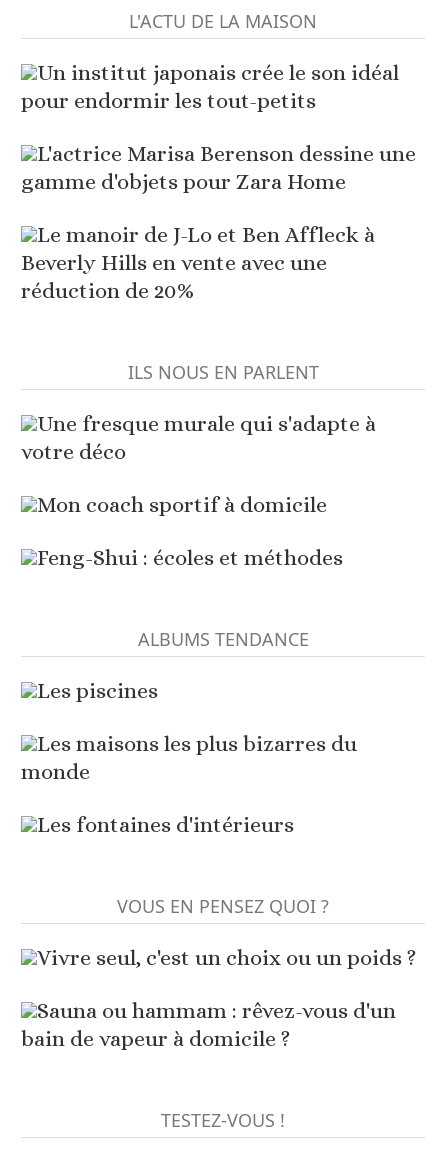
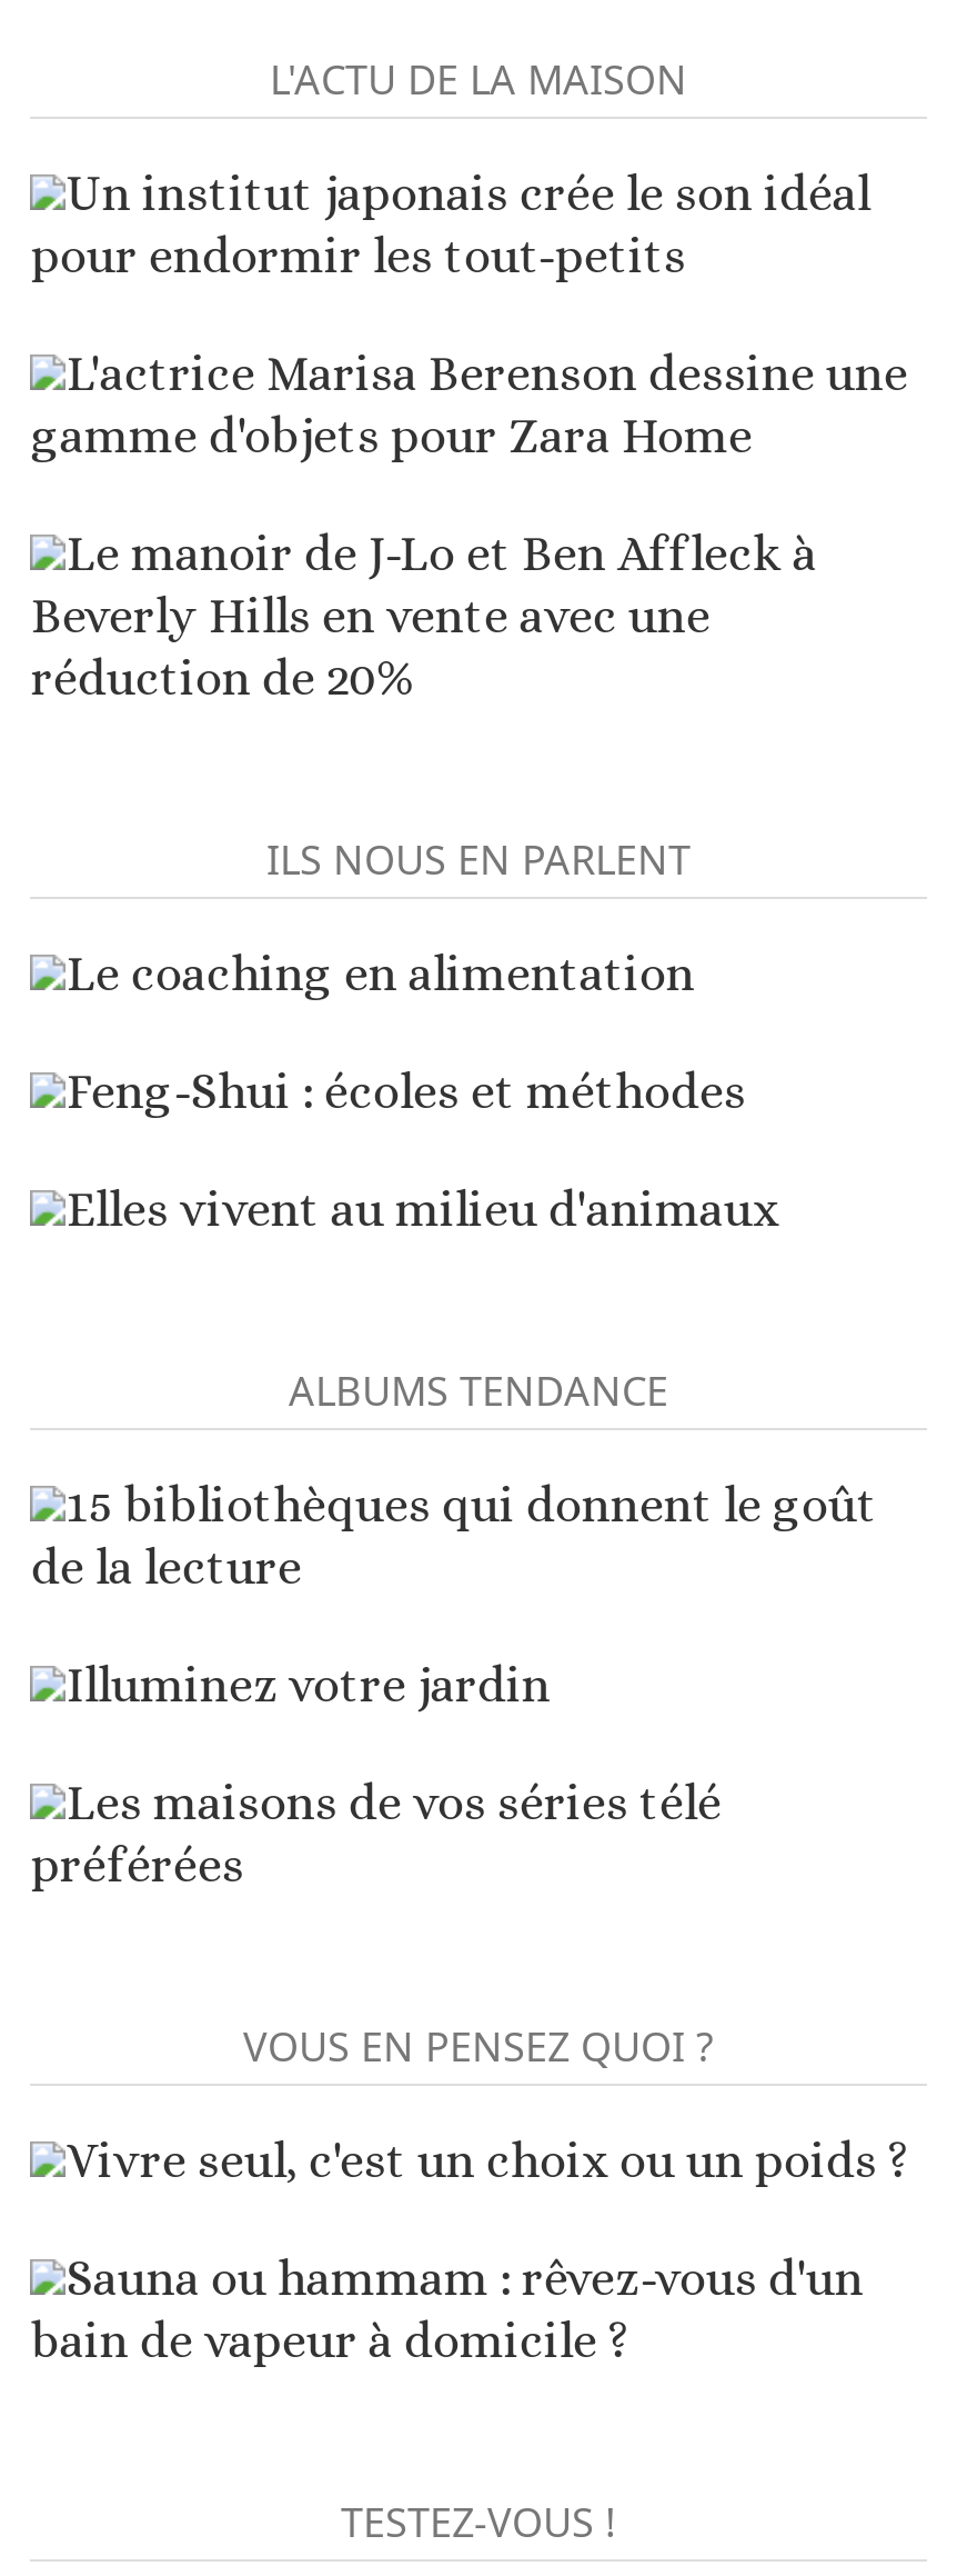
[21,411,376,517] Une fresque murale qui s'adapte à | votre déco | Mon coach sportif à domicile -> [66,946,695,1001] Le coaching en alimentation
moved [37,545,343,570] -> [66,1064,746,1119]: Feng-Shui : écoles et méthodes
none -> [66,1181,779,1237] Elles vivent au milieu d'animaux
moved [137,627,308,651] -> [289,1364,668,1417]: ALBUMS TENDANCE
[37,678,158,703] Les piscines -> [31,1477,877,1595] 15 bibliothèques qui donnent le goût | de la lecture
[21,731,357,784] Les maisons les plus bizarres du | monde -> [66,1657,550,1713] Illuminez votre jardin
[37,812,294,837] Les fontaines d'intérieurs -> [31,1775,721,1893] Les maisons de vos séries télé | préférées

